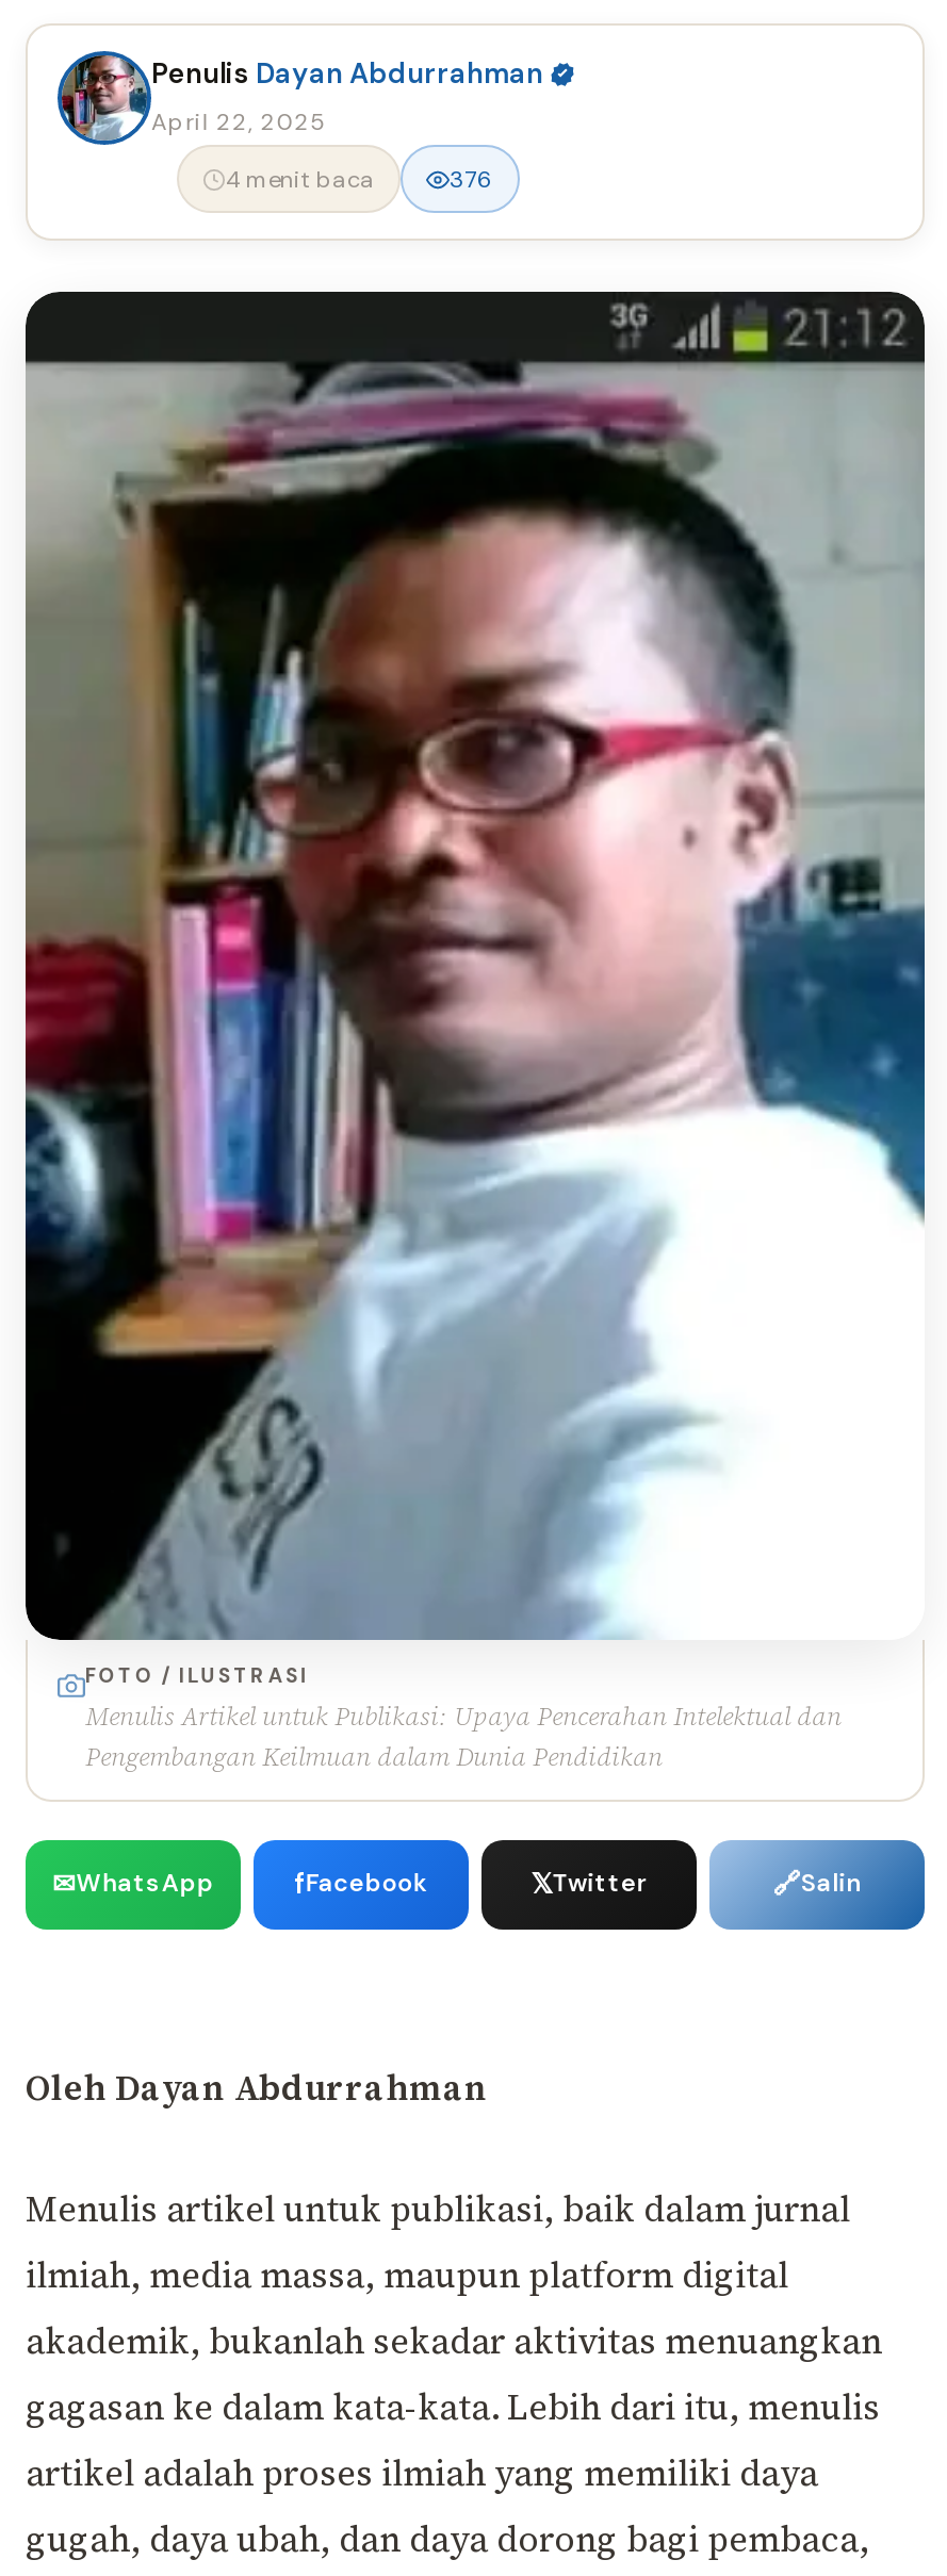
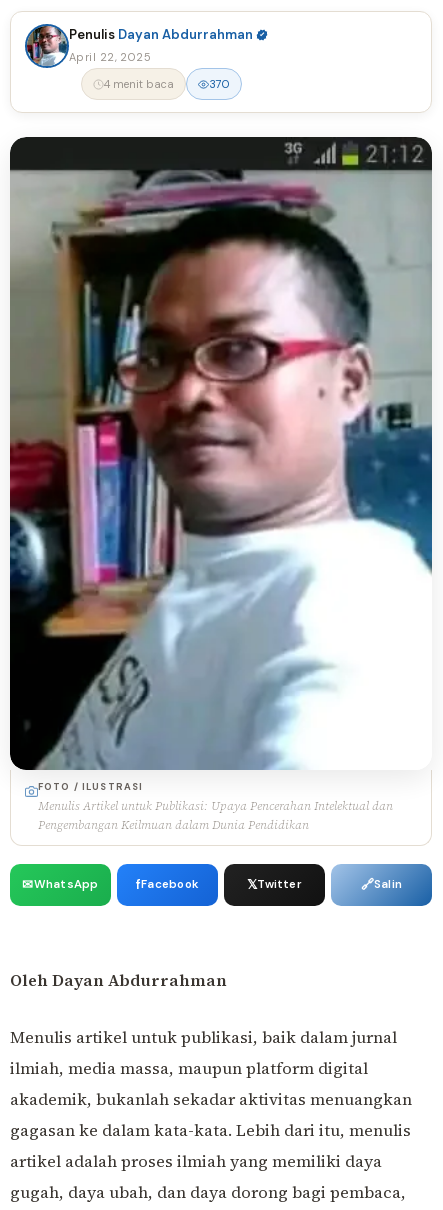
[450,164,494,194] 376 -> [209,77,230,91] 370

